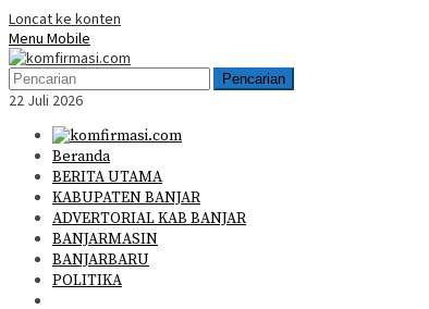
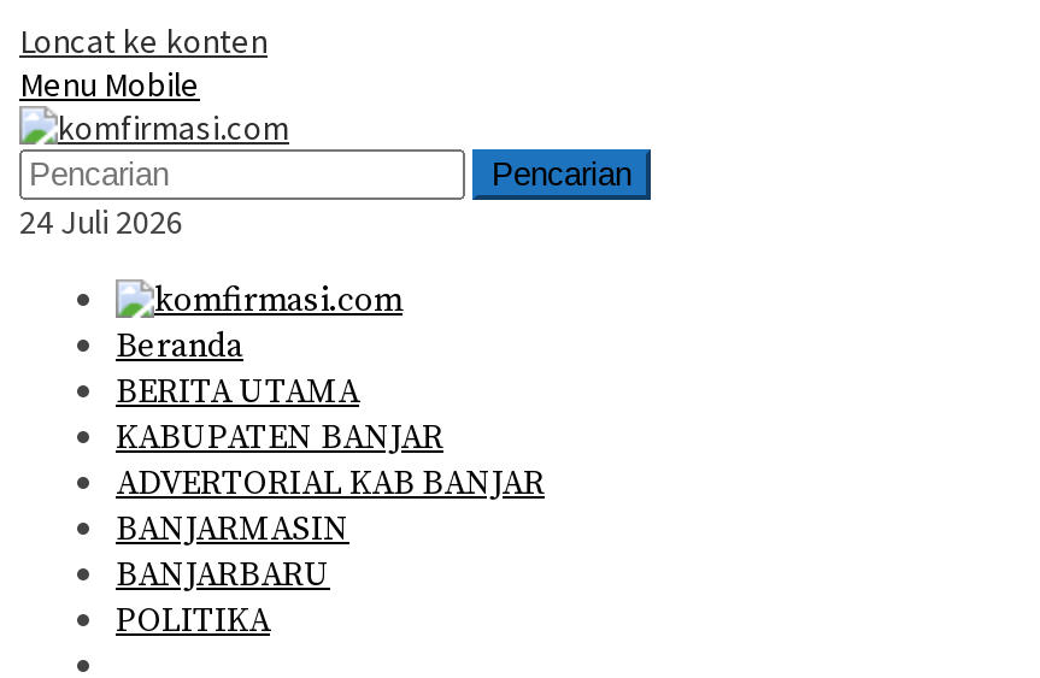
[9,90,83,110] 22 Juli 2026 -> [19,200,183,243] 24 Juli 2026

